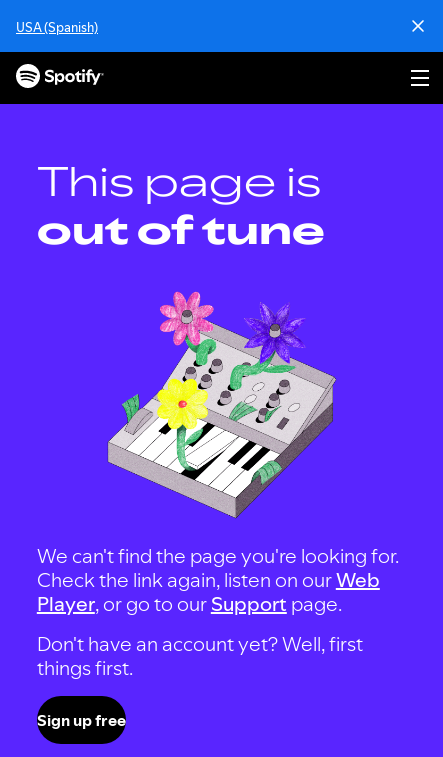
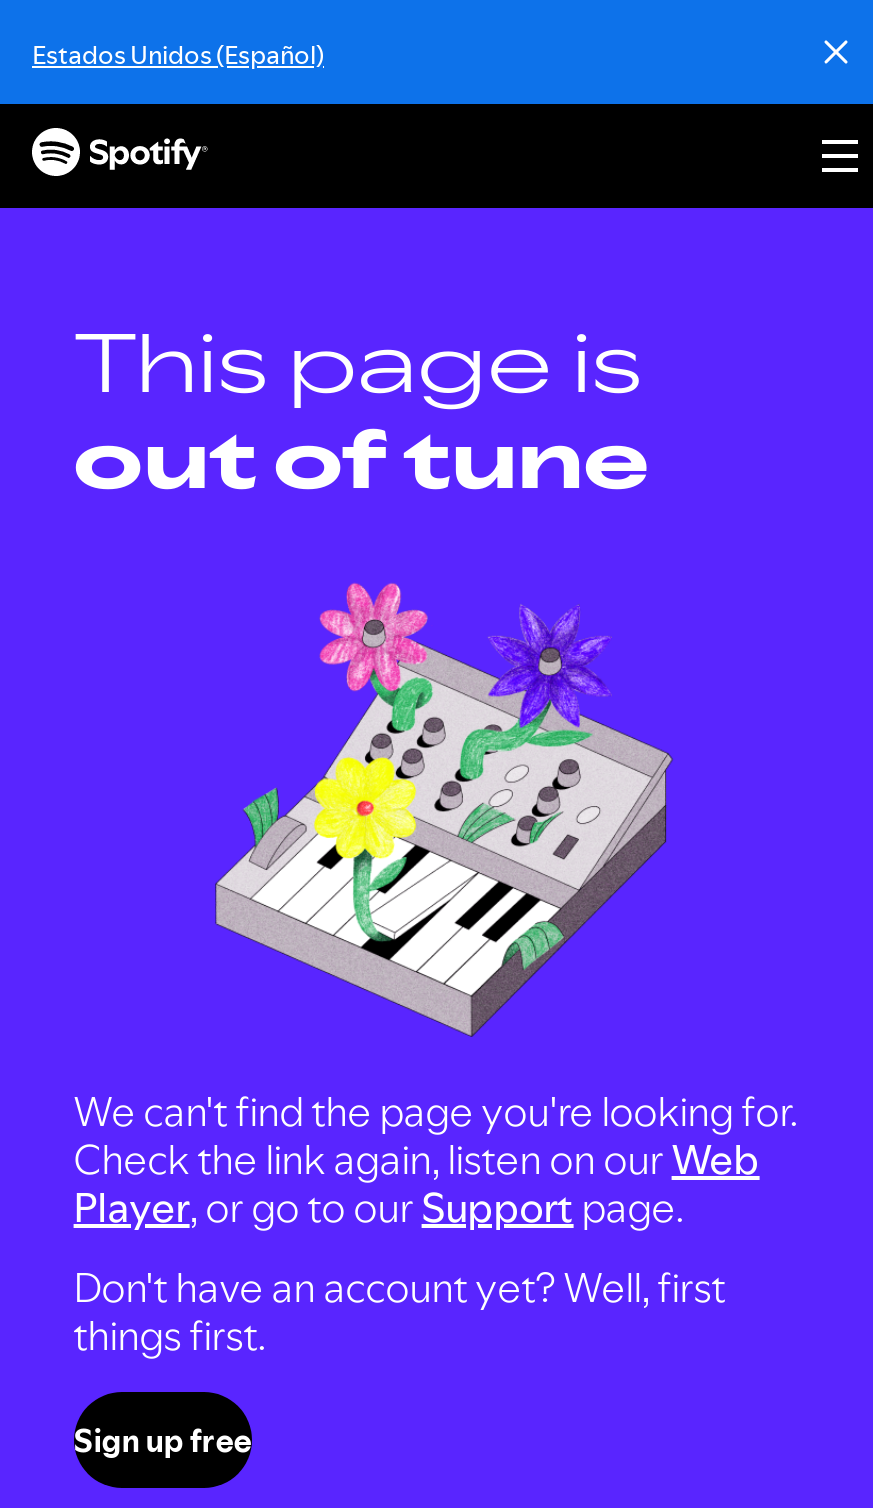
[16,18,98,36] USA (Spanish) -> [32,36,324,72] Estados Unidos (Español)

